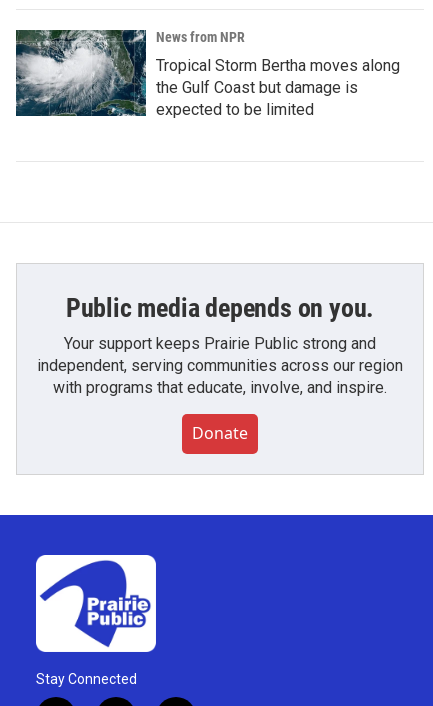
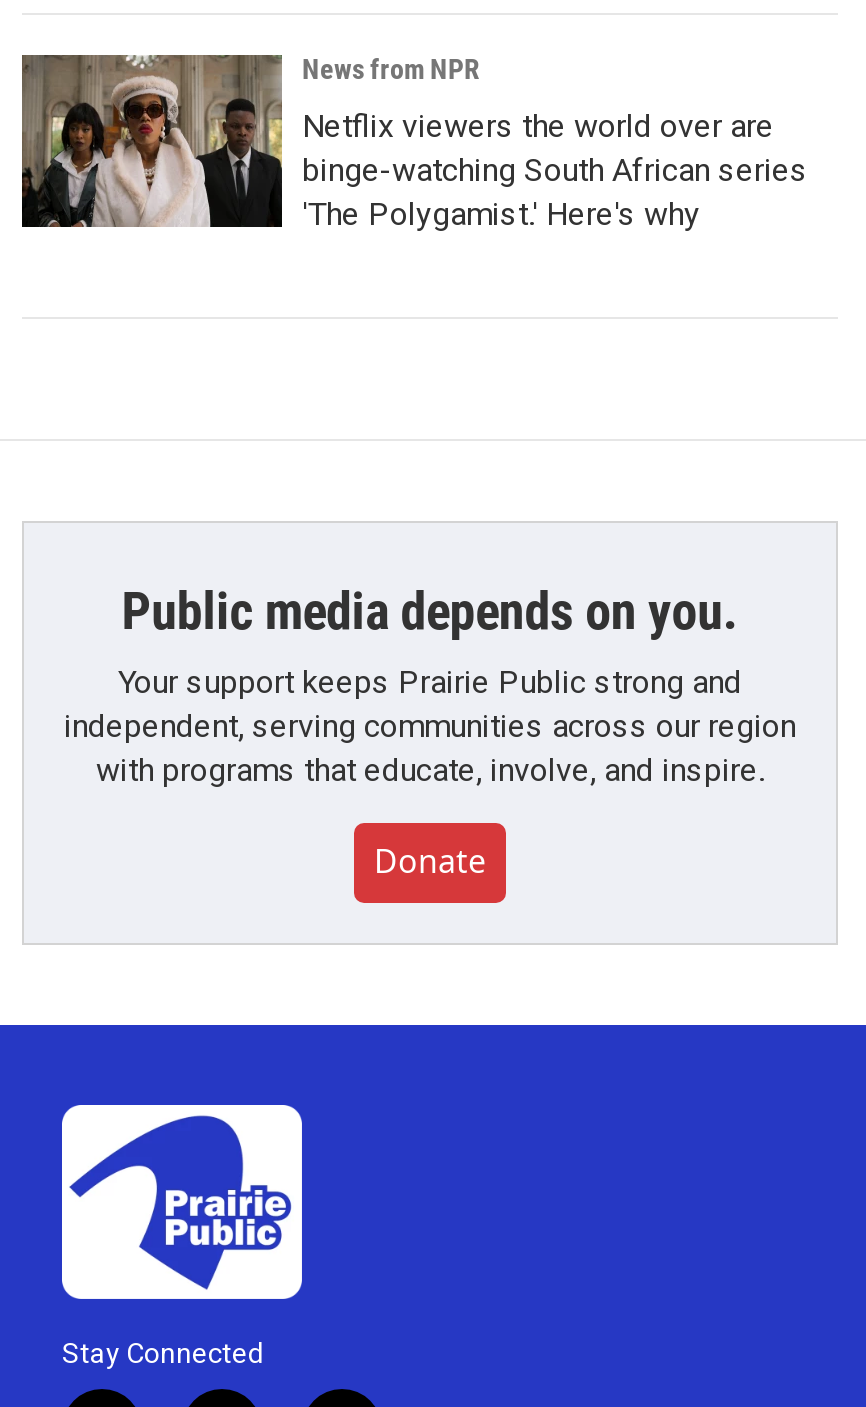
[15,29,400,119] [image] | Tropical Storm Bertha moves along | the Gulf Coast but damage is | expected to be limited -> [20,53,808,233] [image] | Netflix viewers the world over are | binge-watching South African series | 'The Polygamist.' Here's why

